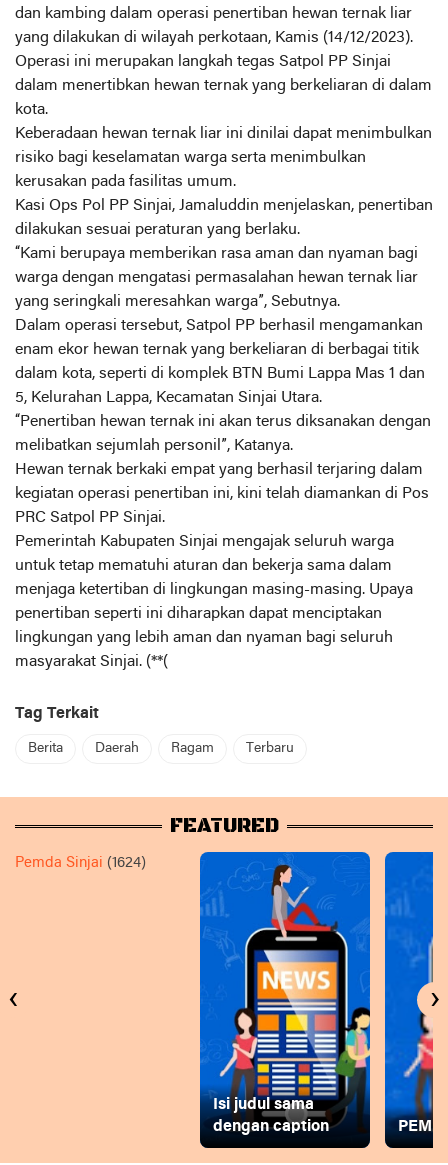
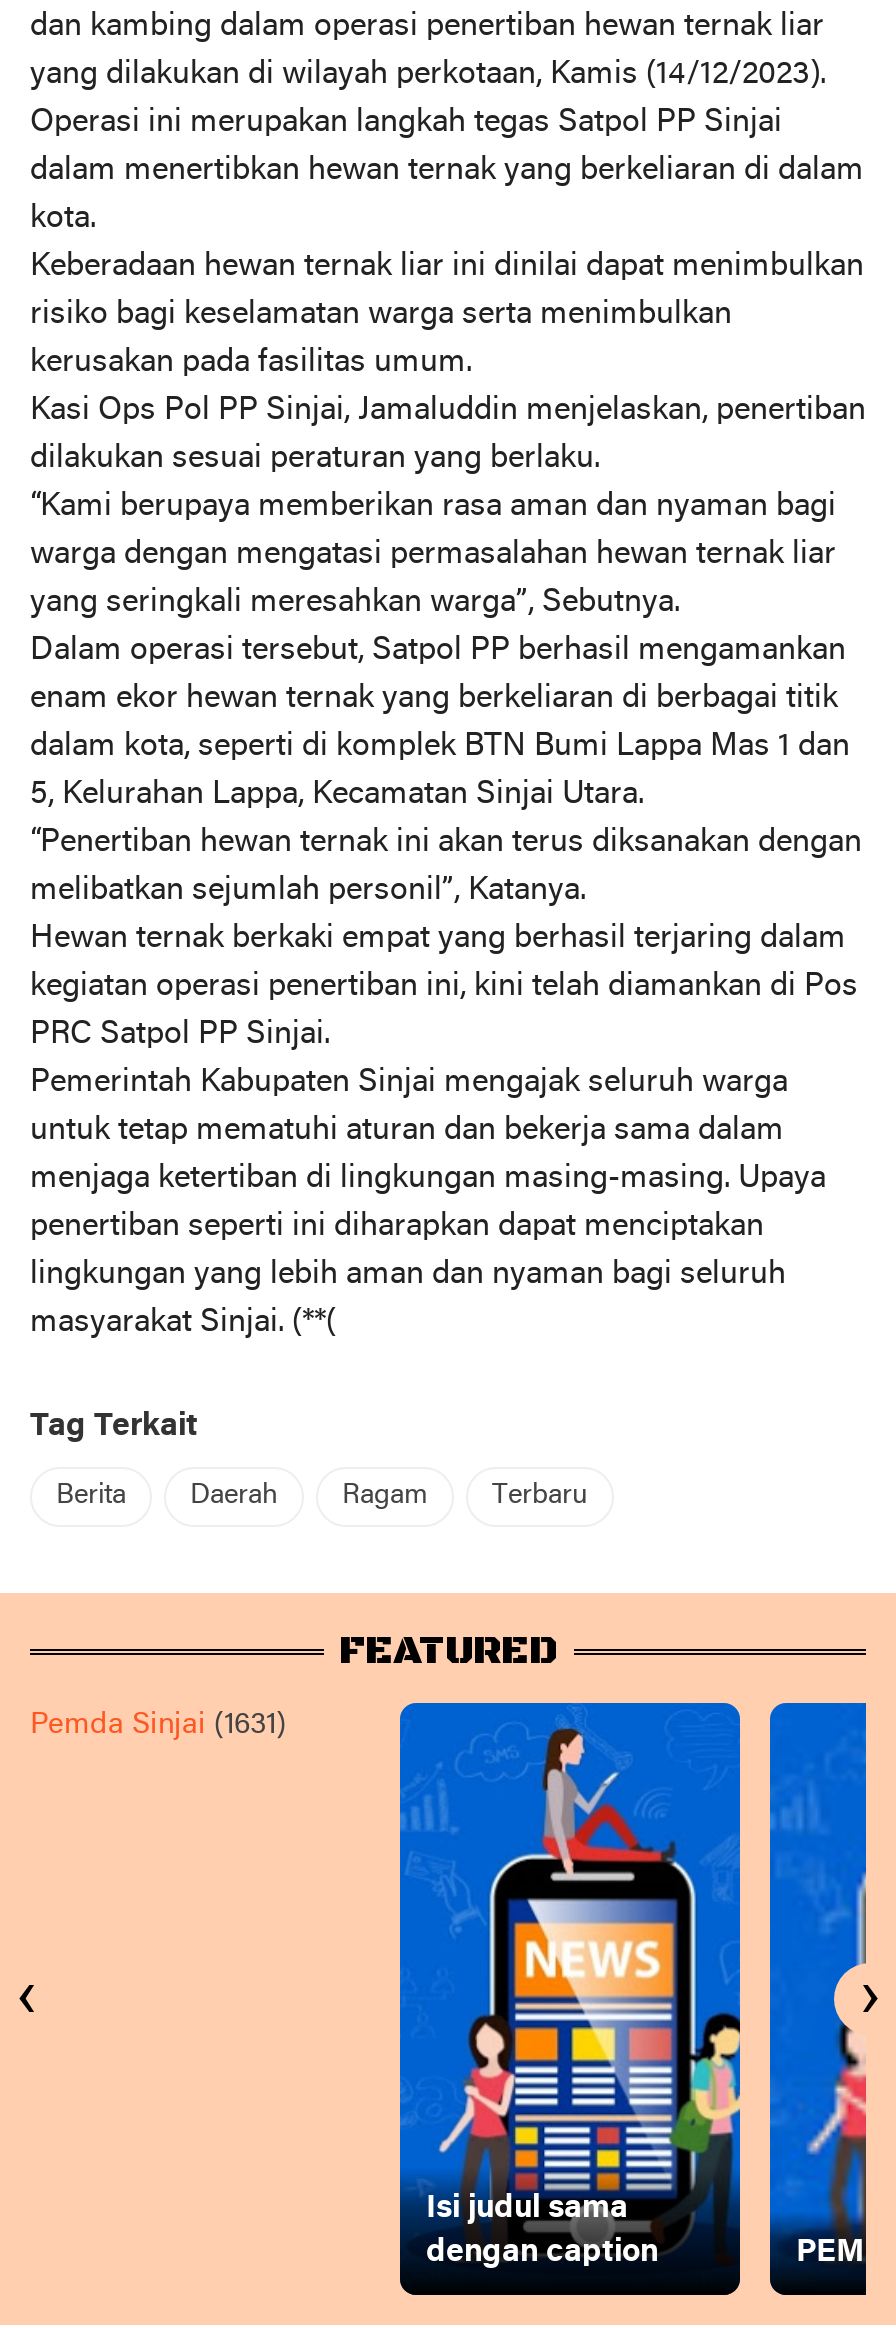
[15,855,146,871] Pemda Sinjai (1624) -> [30,1709,286,1741] Pemda Sinjai (1631)

